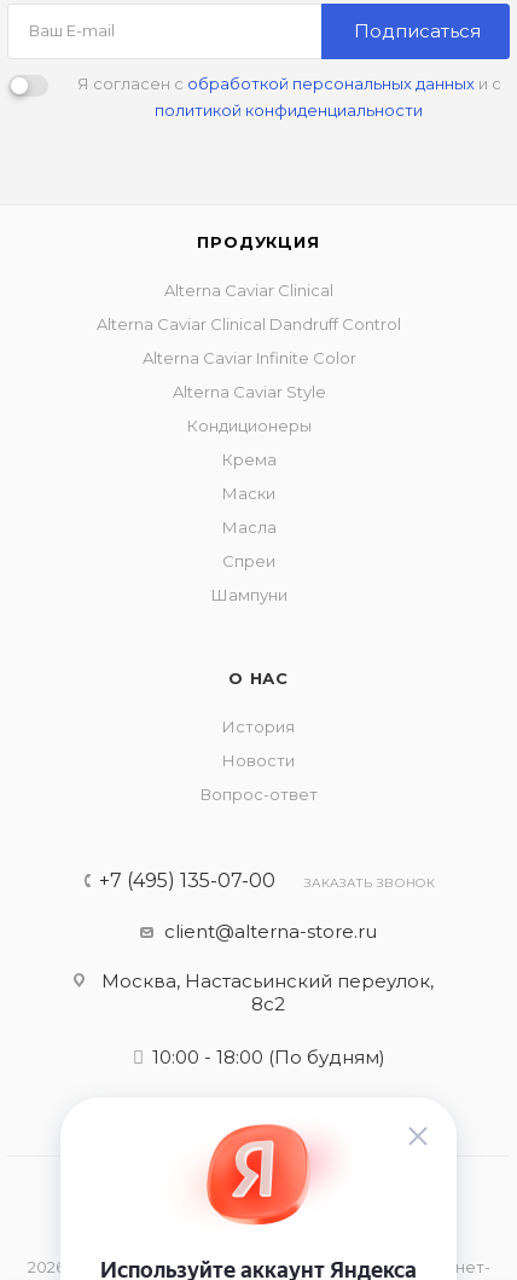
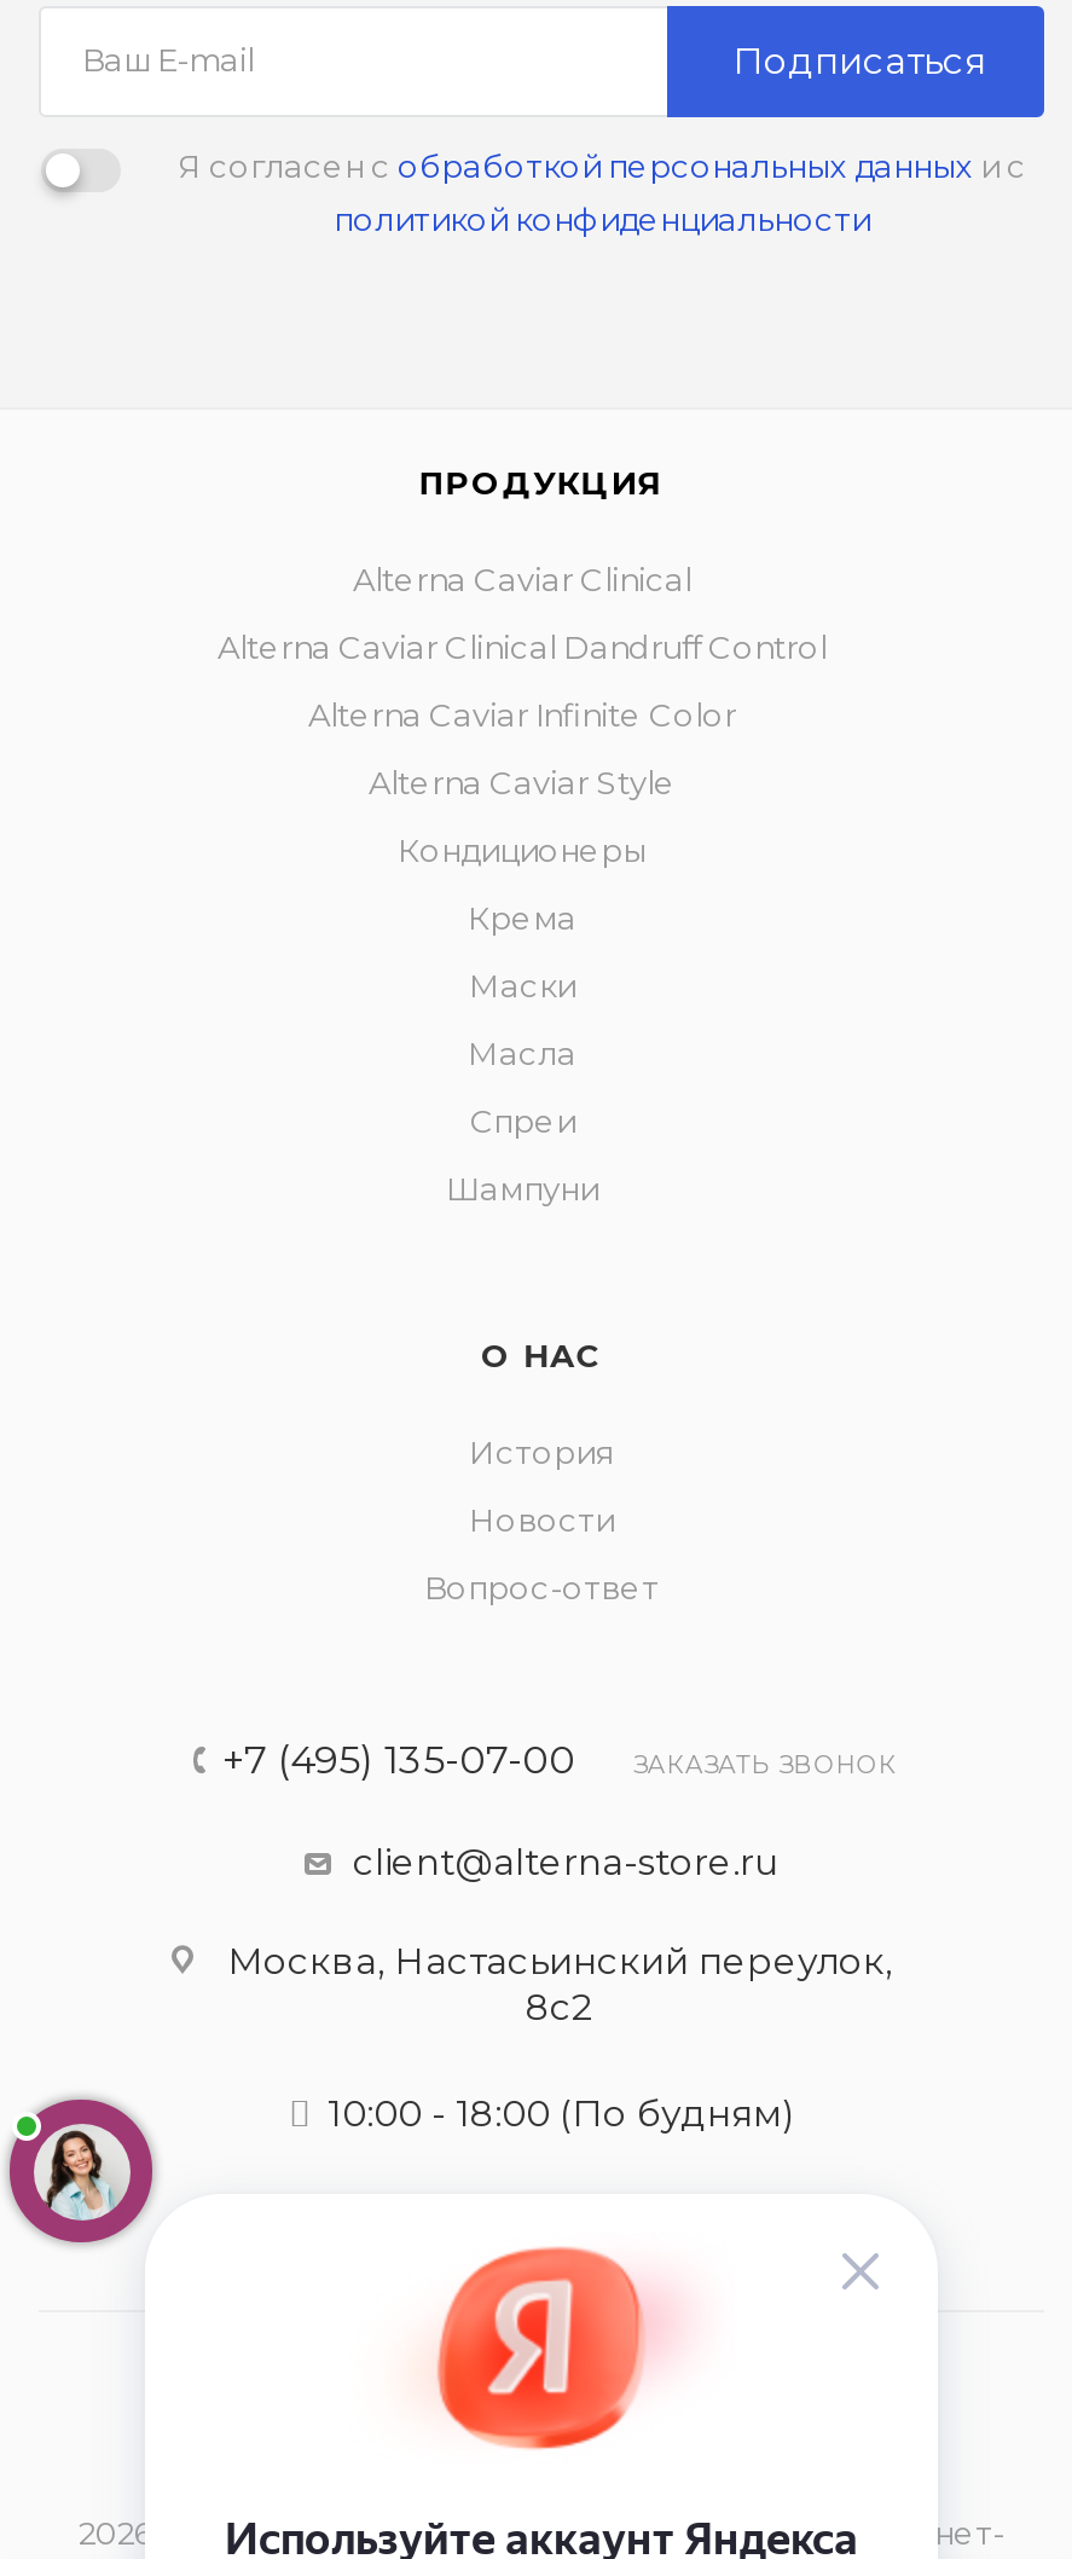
none -> [7,2095,157,2247] [image]

